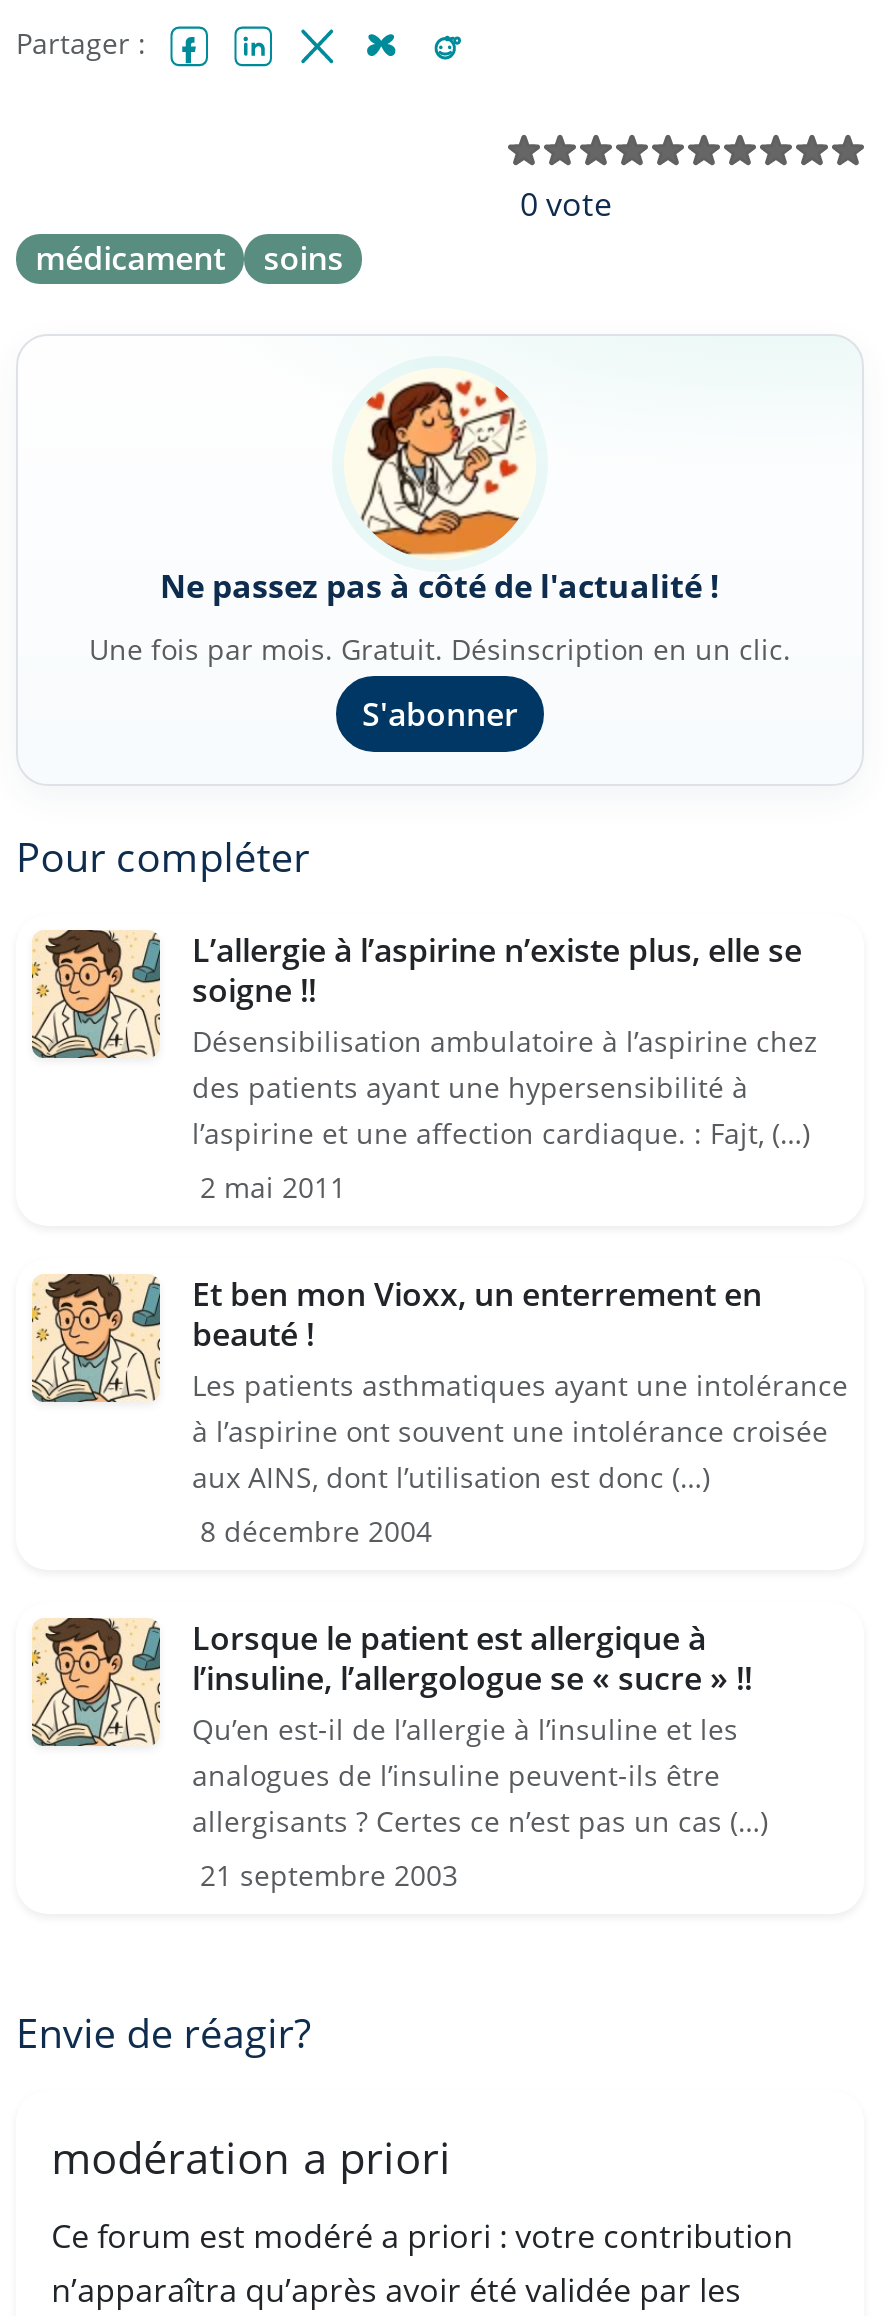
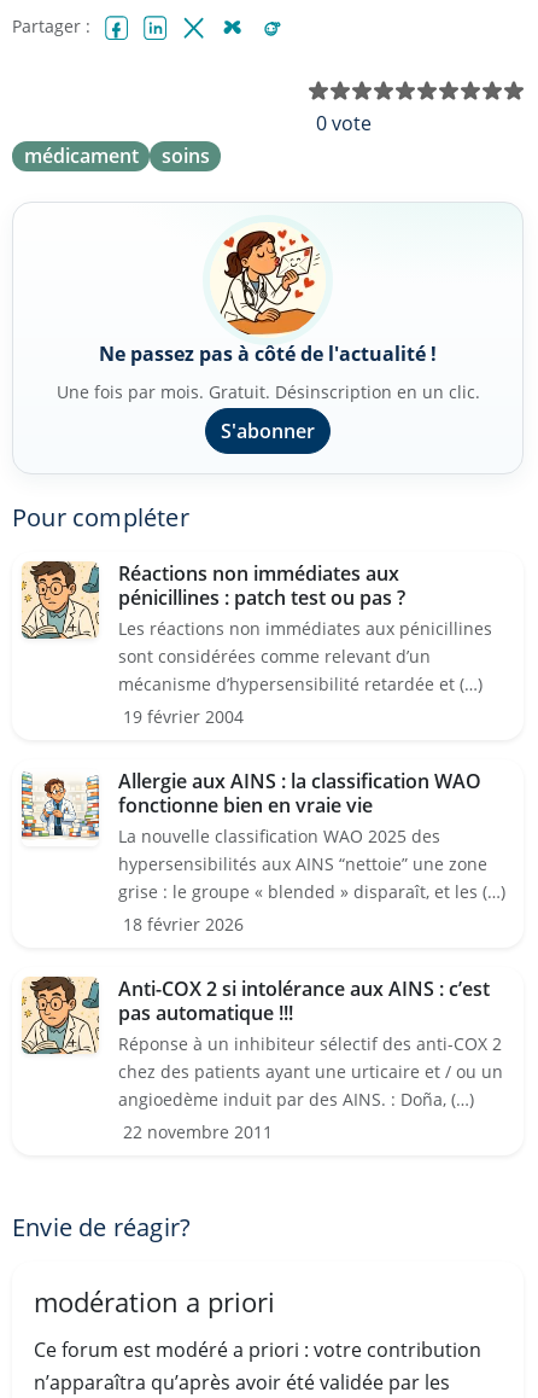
[192,927,818,1205] L’allergie à l’aspirine n’existe plus, elle se | soigne !! | Désensibilisation ambulatoire à l’aspirine chez | des patients ayant une hypersensibilité à | l’aspirine et une affection cardiaque. : Fajt, (…) | 2 mai 2011 -> [118,560,492,727] Réactions non immédiates aux | pénicillines : patch test ou pas ? | Les réactions non immédiates aux pénicillines | sont considérées comme relevant d’un | mécanisme d’hypersensibilité retardée et (…) | 19 février 2004
[30,1271,848,1549] [image] | Et ben mon Vioxx, un enterrement en | beauté ! | Les patients asthmatiques ayant une intolérance | à l’aspirine ont souvent une intolérance croisée | aux AINS, dont l’utilisation est donc (…) | 8 décembre 2004 -> [21,767,505,935] [image] | Allergie aux AINS : la classification WAO | fonctionne bien en vraie vie | La nouvelle classification WAO 2025 des | hypersensibilités aux AINS “nettoie” une zone | grise : le groupe « blended » disparaît, et les (…) | 18 février 2026
[192,1615,768,1893] Lorsque le patient est allergique à | l’insuline, l’allergologue se « sucre » !! | Qu’en est-il de l’allergie à l’insuline et les | analogues de l’insuline peuvent-ils être | allergisants ? Certes ce n’est pas un cas (…) | 21 septembre 2003 -> [118,975,503,1143] Anti-COX 2 si intolérance aux AINS : c’est | pas automatique !!! | Réponse à un inhibiteur sélectif des anti-COX 2 | chez des patients ayant une urticaire et / ou un | angioedème induit par des AINS. : Doña, (…) | 22 novembre 2011

